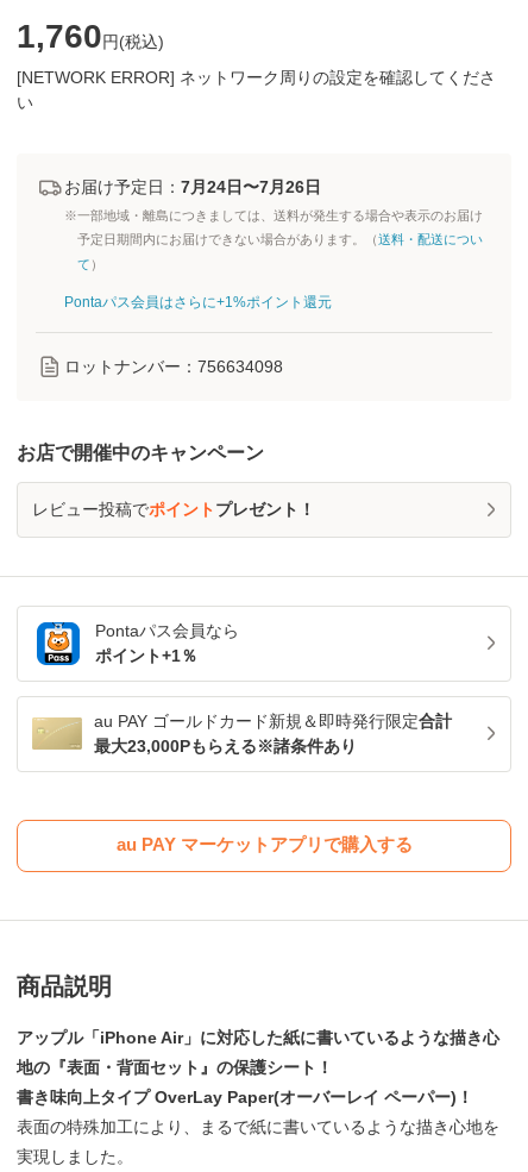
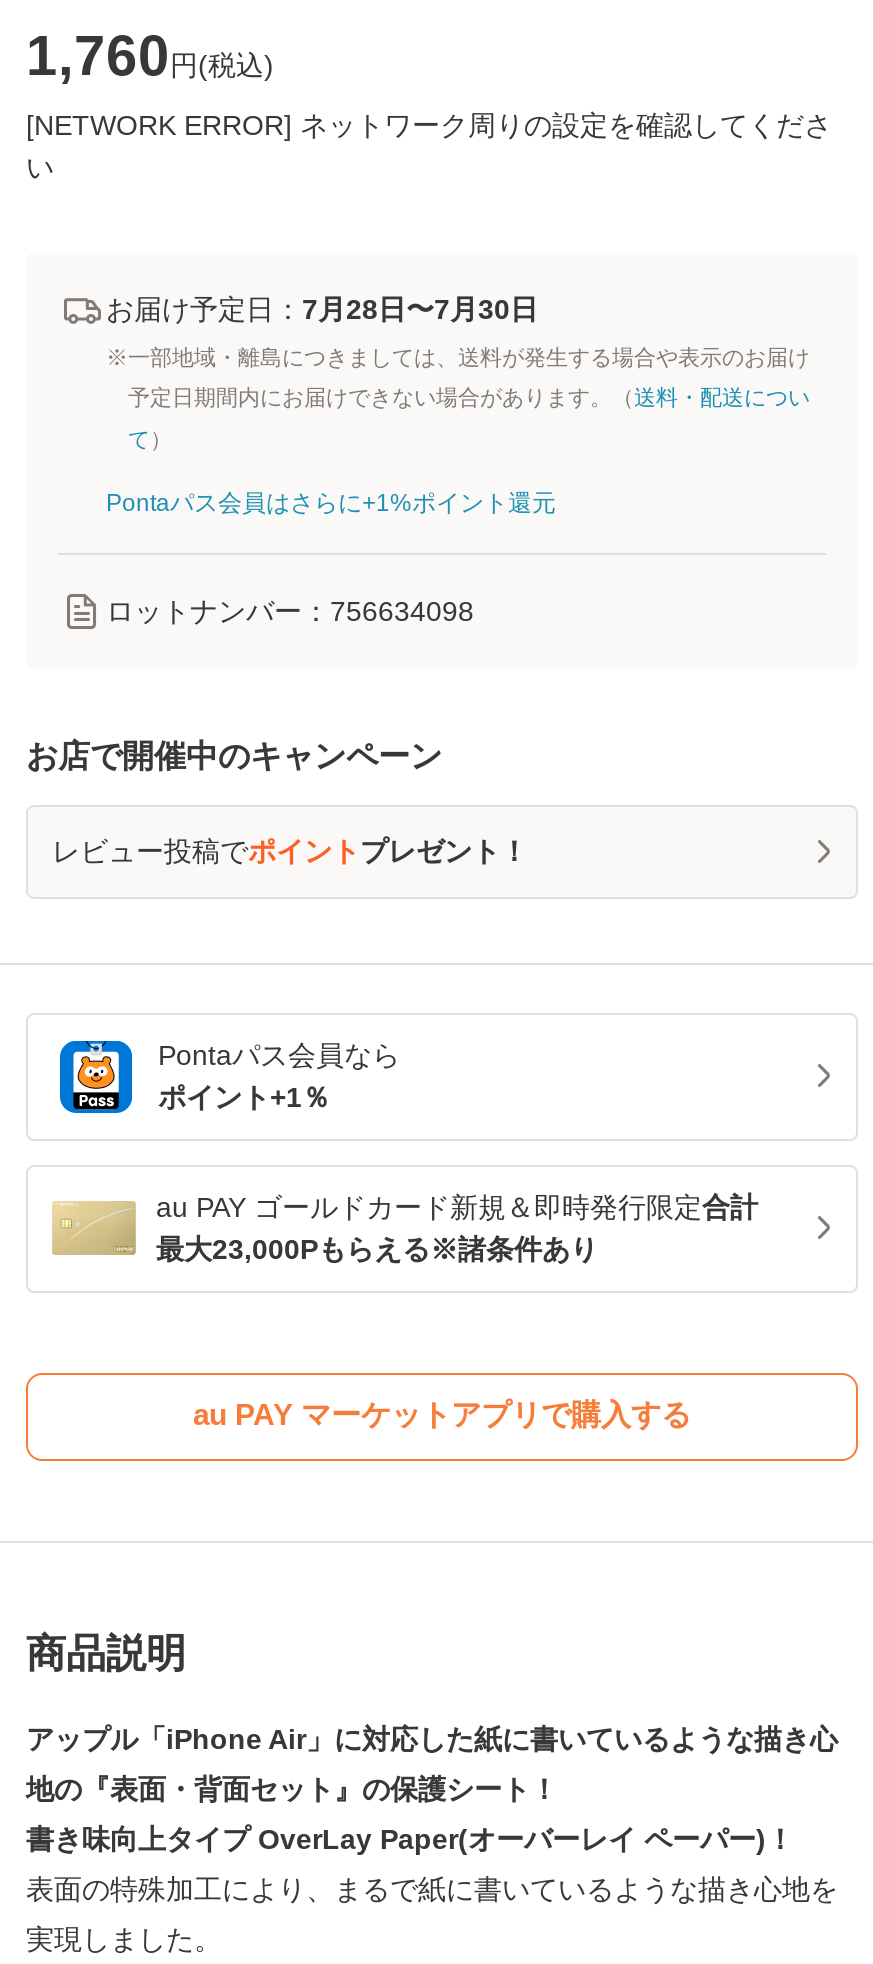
[64,177,321,196] お届け予定日：7月24日〜7月26日 -> [106,292,538,324] お届け予定日：7月28日〜7月30日

